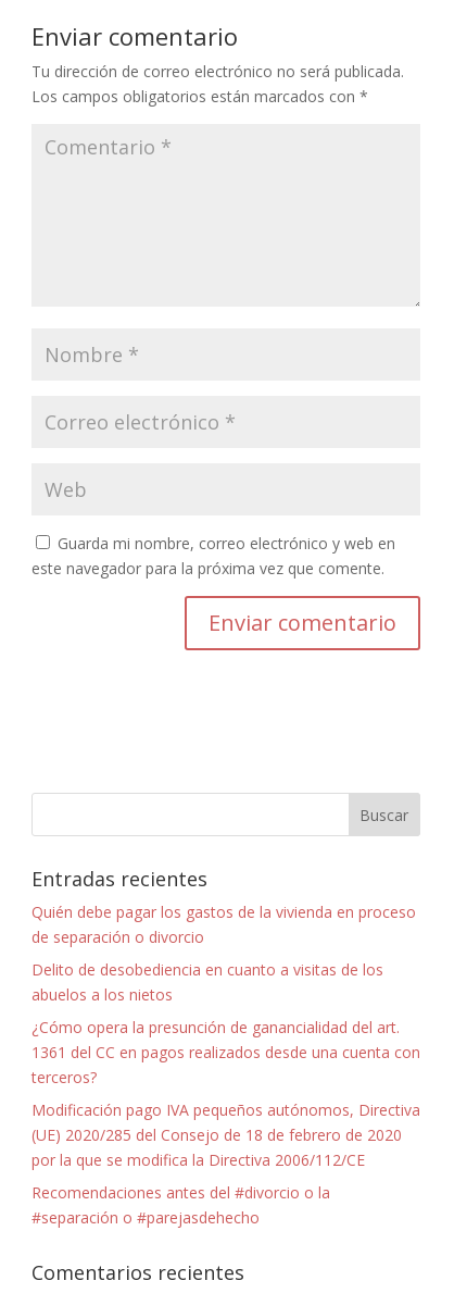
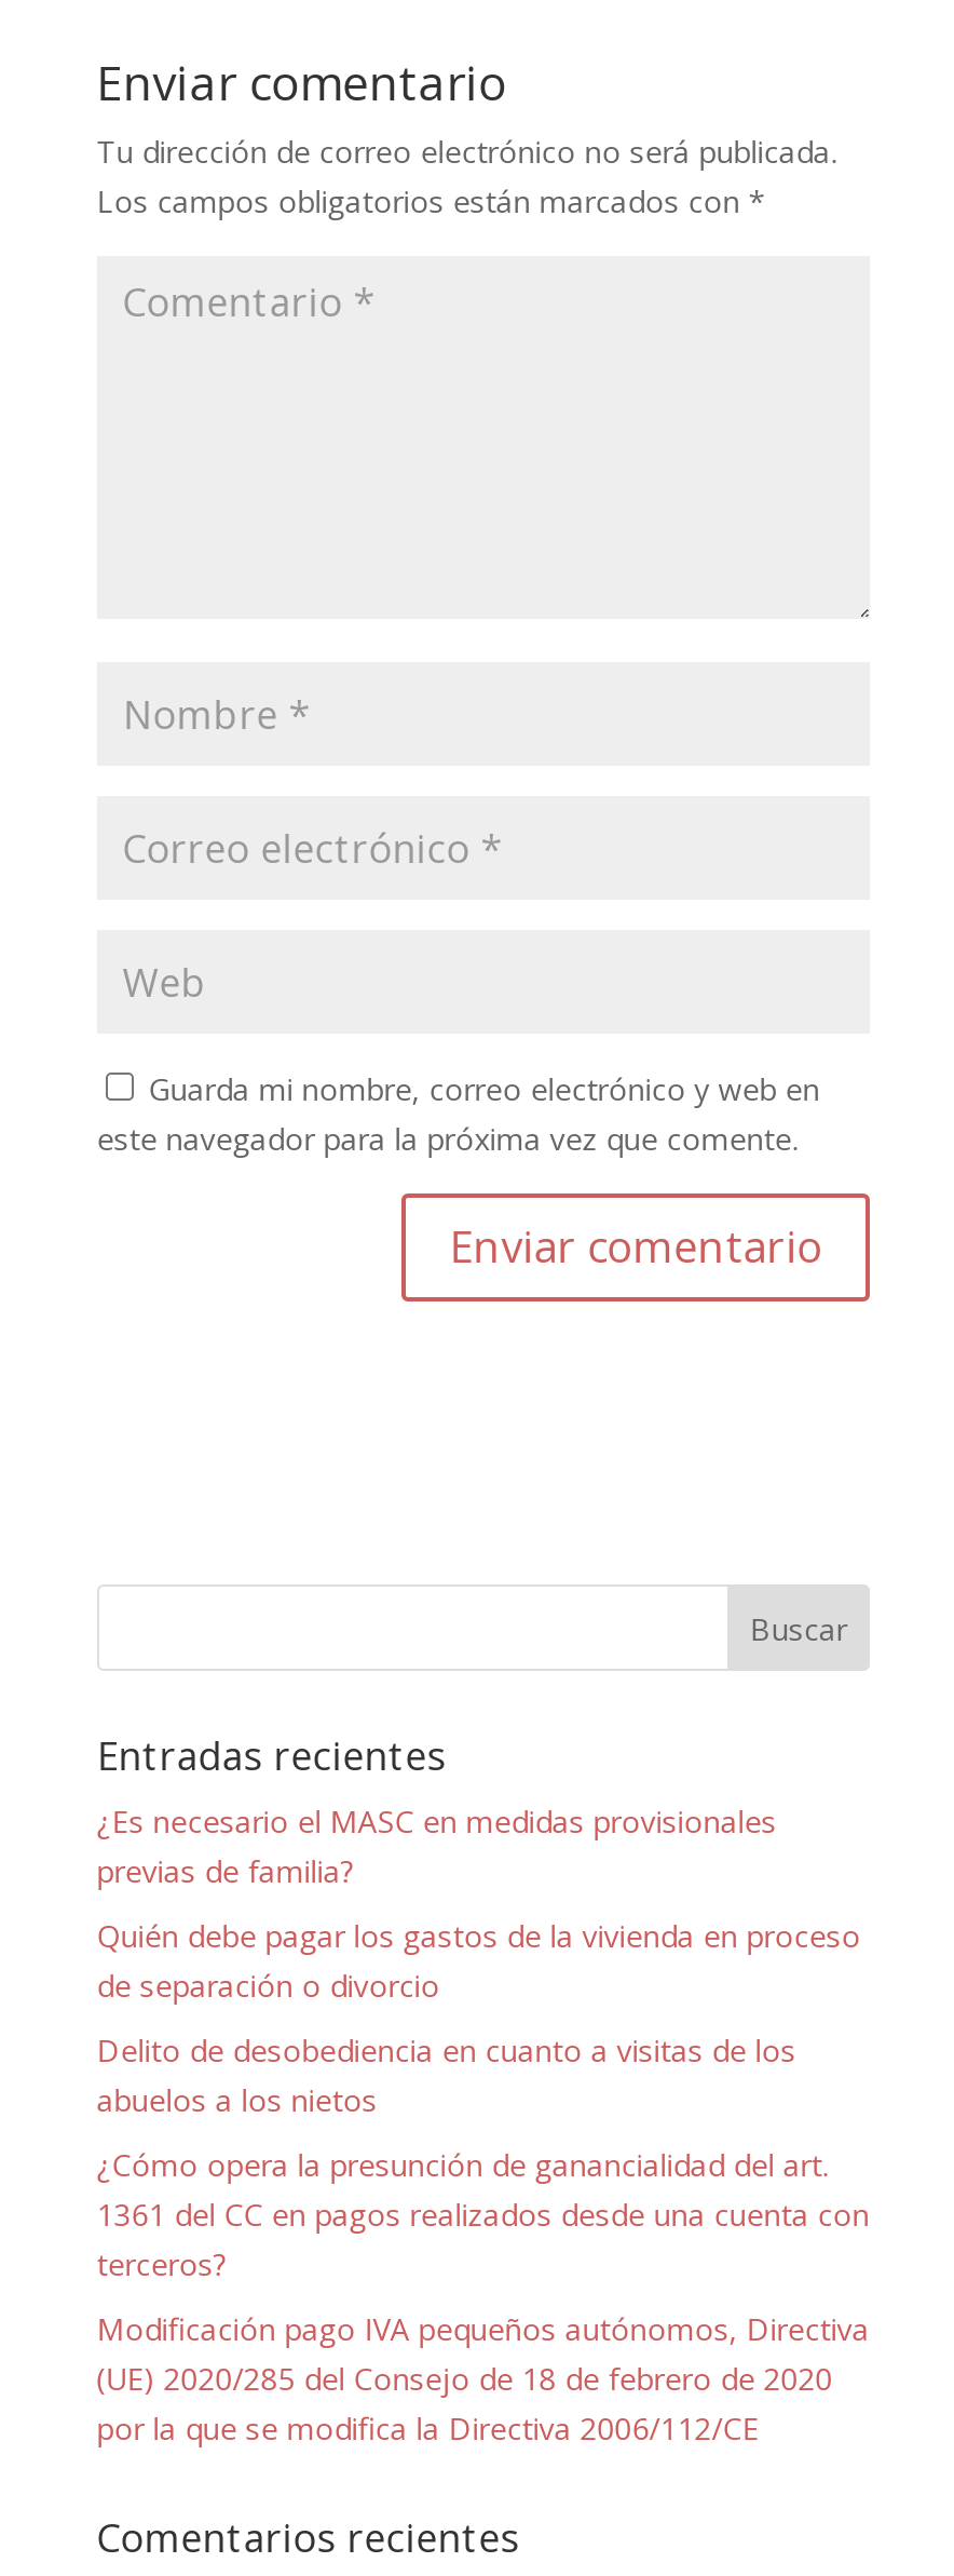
none -> [97,1800,777,1891] ¿Es necesario el MASC en medidas provisionales | previas de familia?
moved [31,902,420,1170] -> [97,1915,869,2449]: Quién debe pagar los gastos de la vivienda en proceso | de separación o divorcio | Delito de desobediencia en cuanto a visitas de los | ... | (UE) 2020/285 del Consejo de 18 de febrero de 2020 | por la que se modifica la Directiva 2006/112/CE
[31,1182,330,1228] Recomendaciones antes del #divorcio o la | #separación o #parejasdehecho -> none

